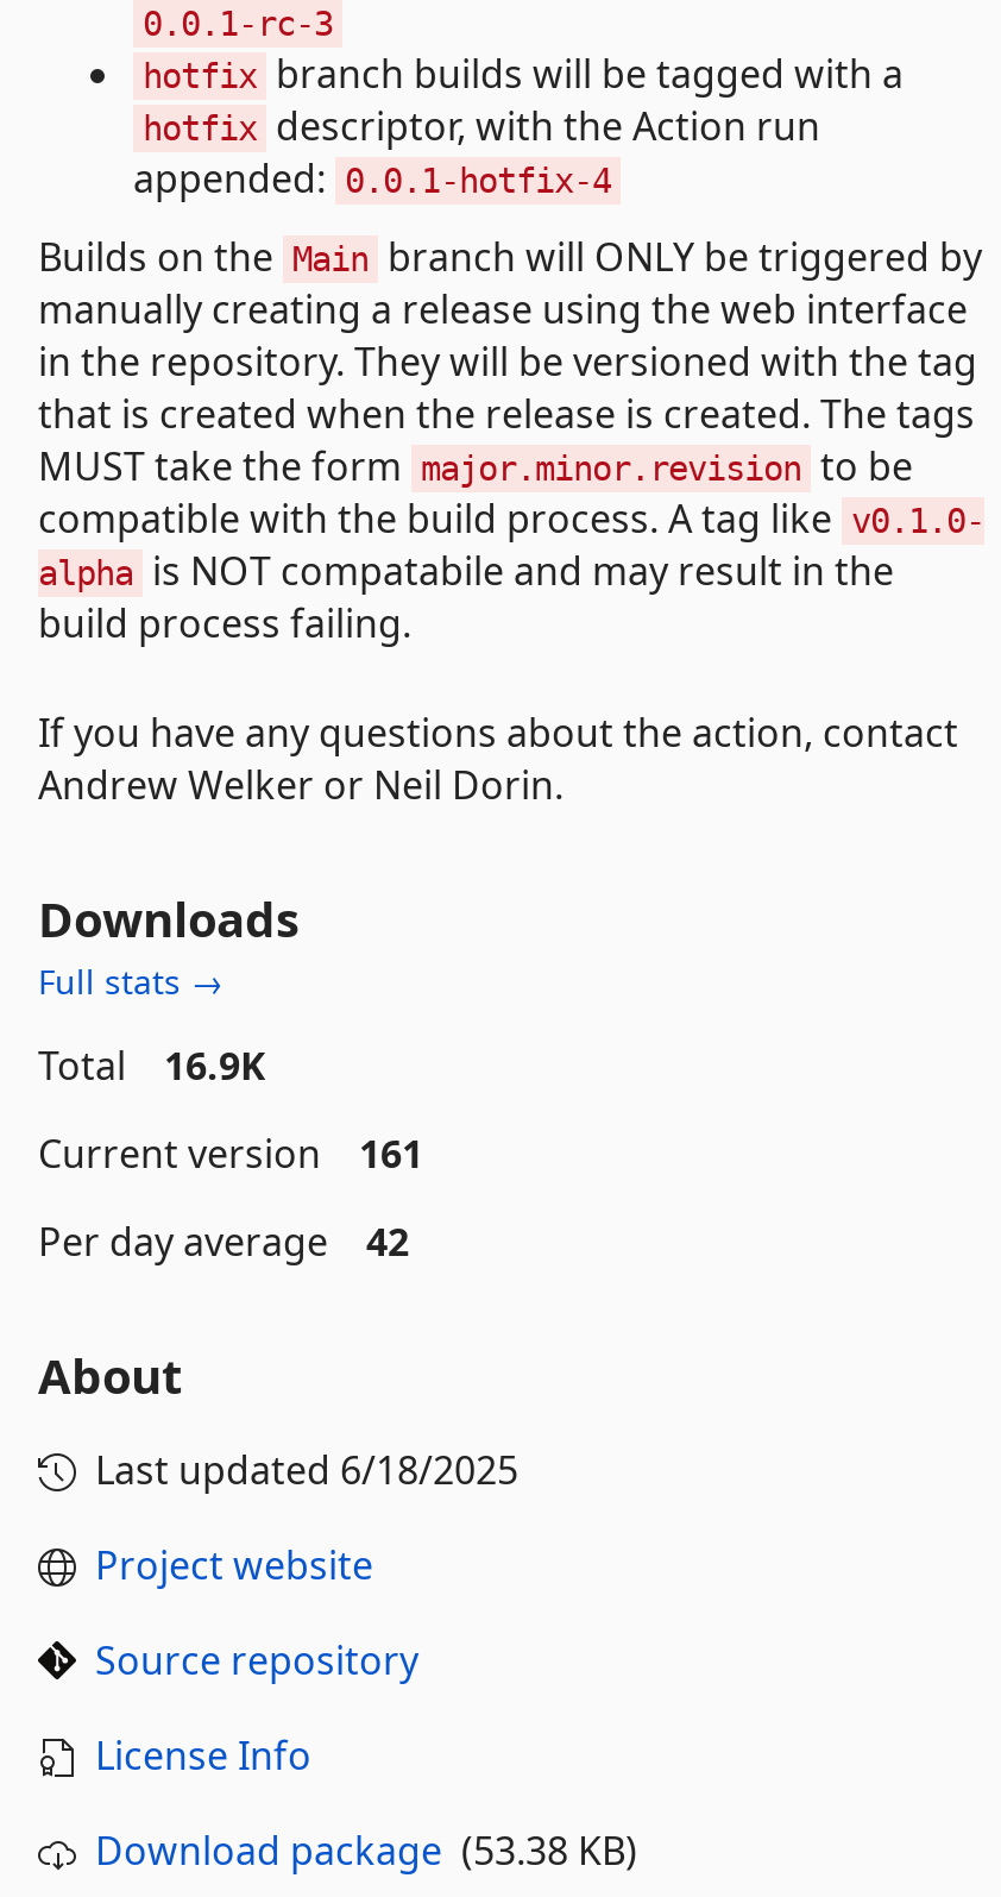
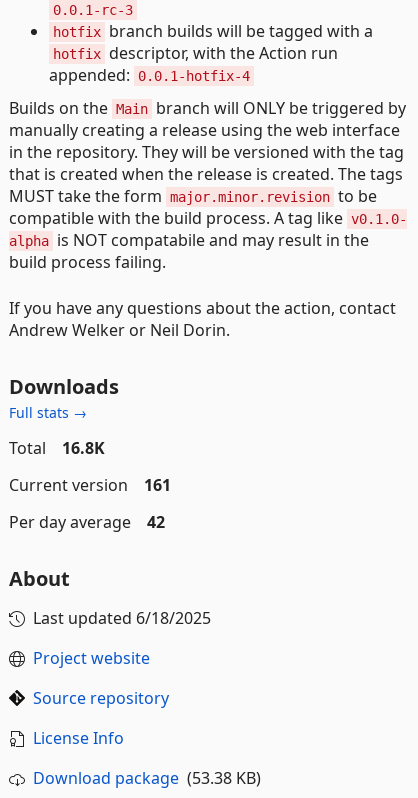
[38,1039,266,1092] Total 16.9K -> [9,437,105,459] Total 16.8K

